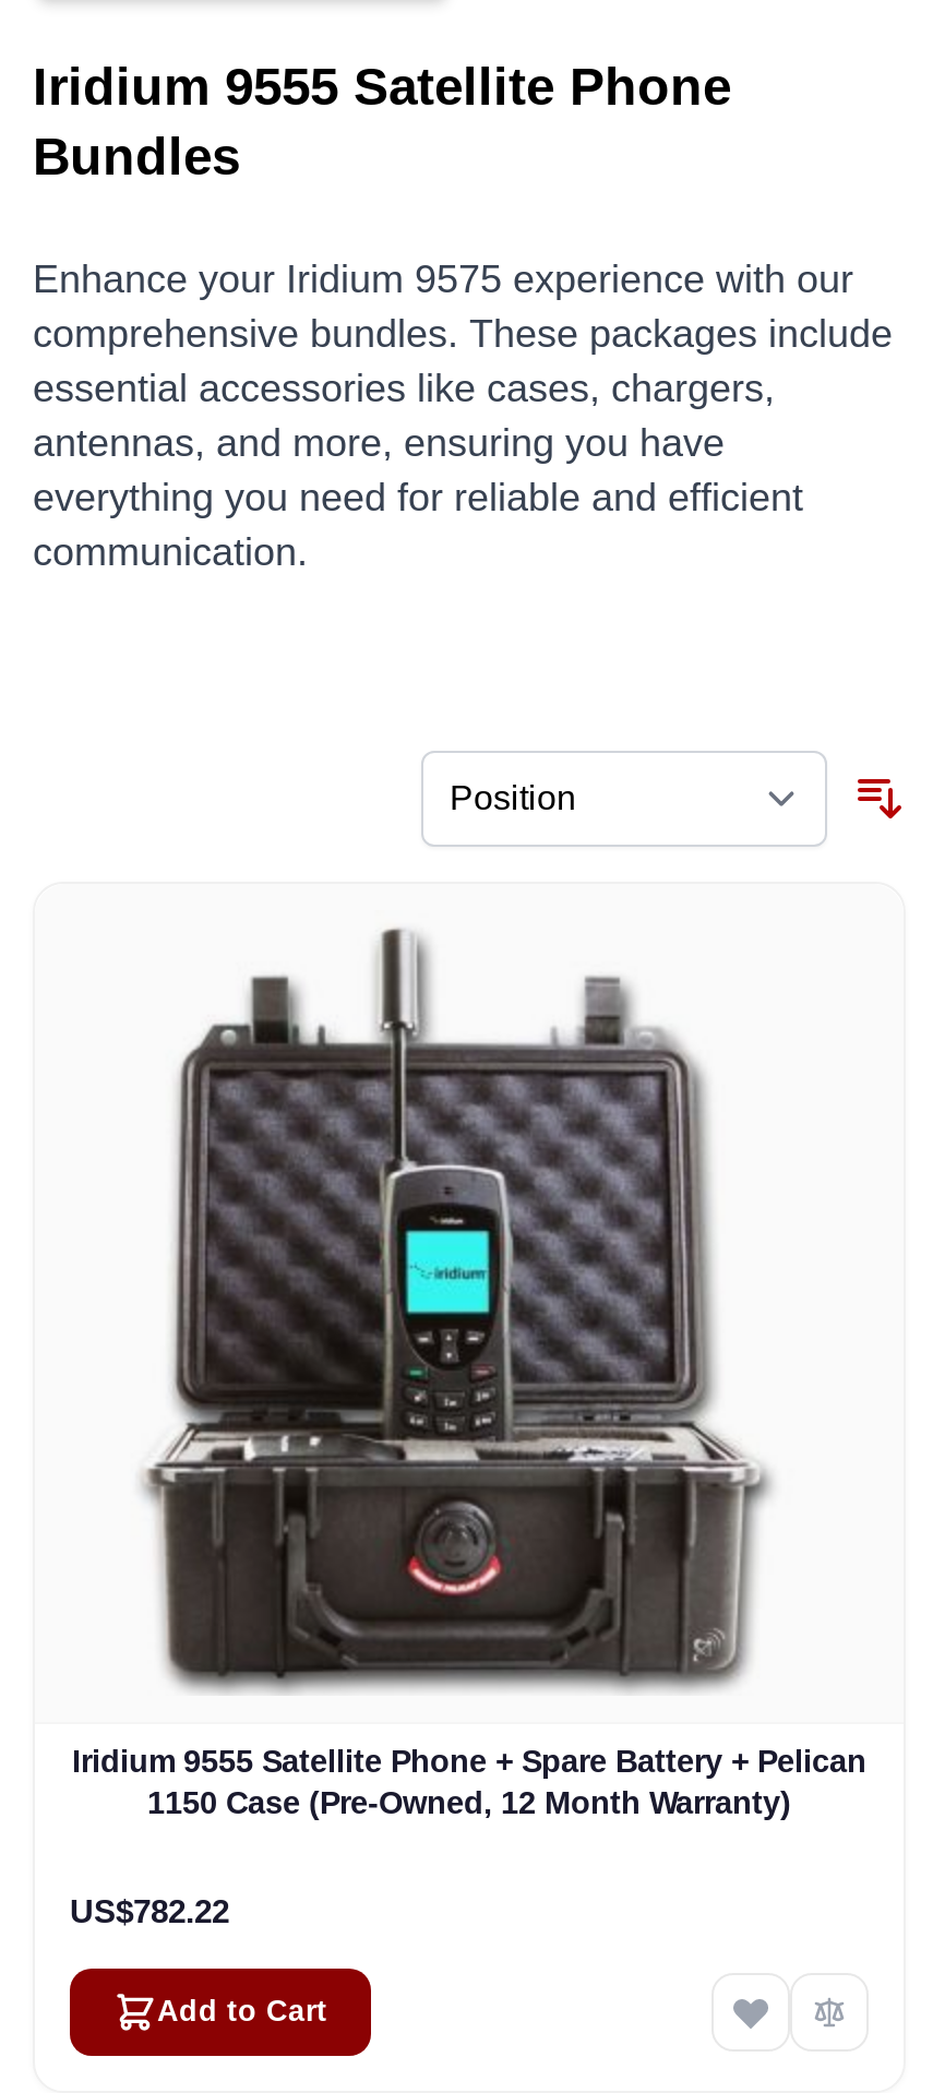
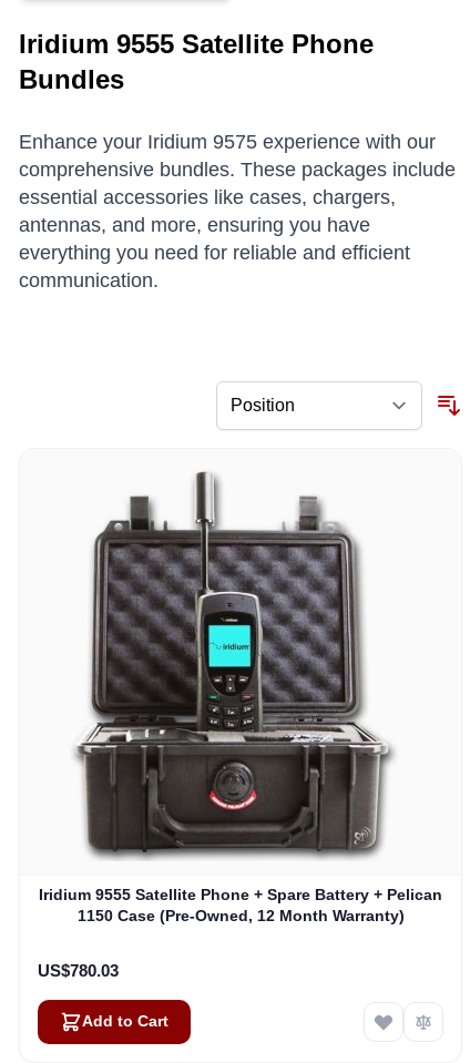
[70,1893,229,1930] US$782.22 -> [38,961,119,980] US$780.03

